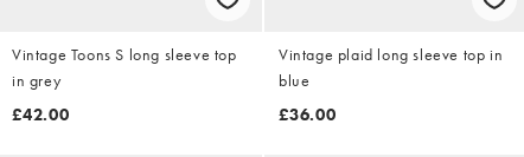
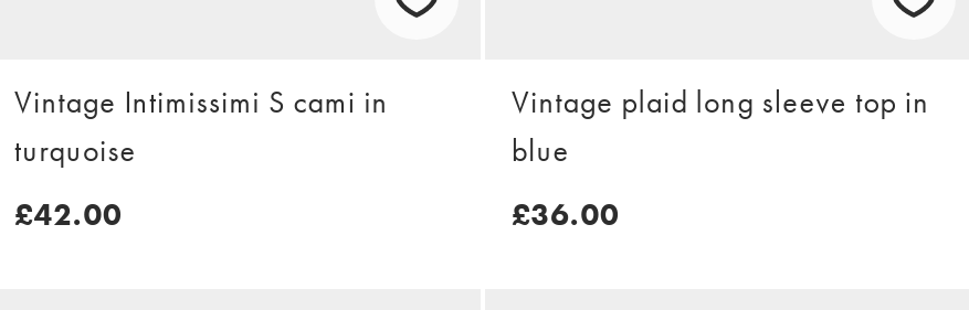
[12,43,237,90] Vintage Toons S long sleeve top | in grey -> [14,81,389,169] Vintage Intimissimi S cami in | turquoise

